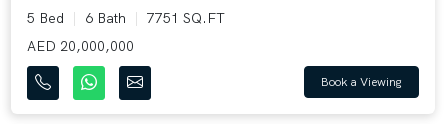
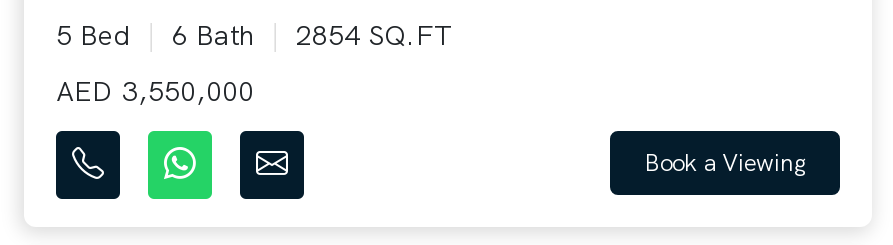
[27,9,225,27] 5 Bed 6 Bath 7751 SQ.FT -> [56,17,452,53] 5 Bed 6 Bath 2854 SQ.FT
[27,37,134,55] AED 20,000,000 -> [56,73,254,109] AED 3,550,000

